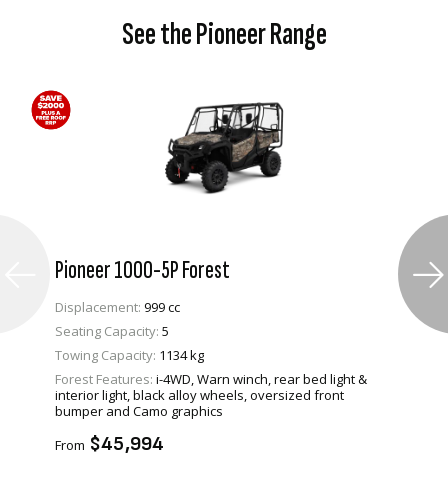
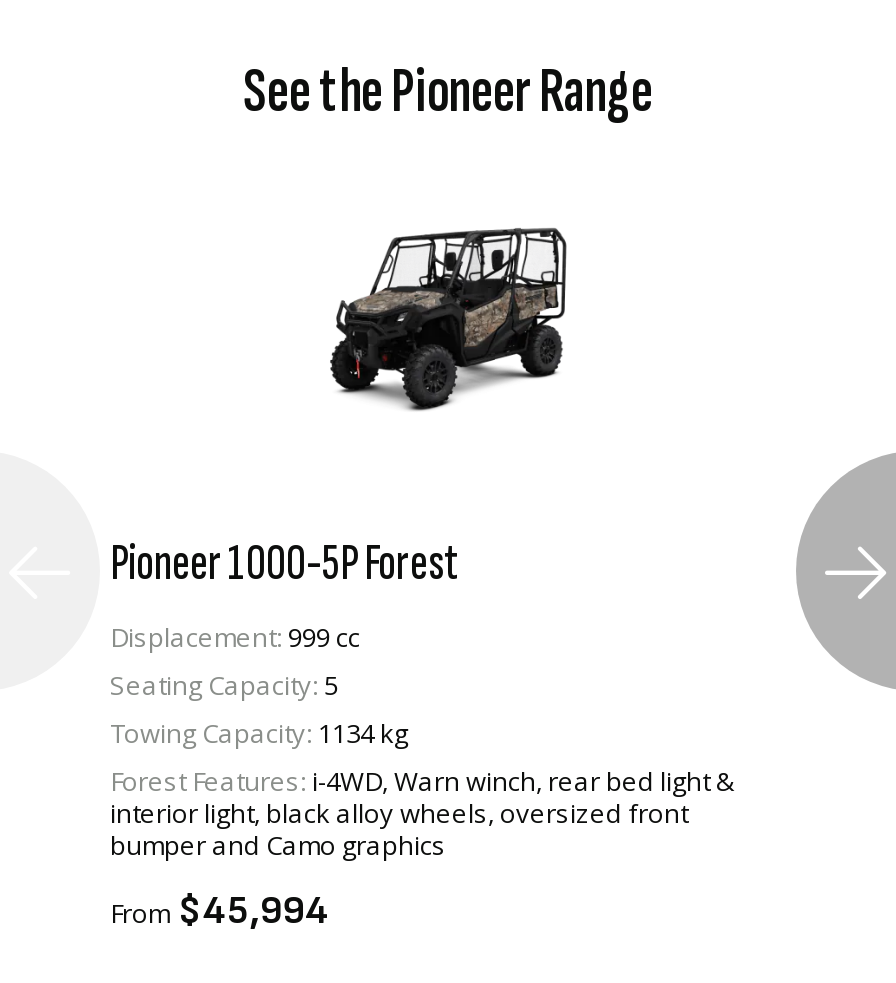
[30,89,72,131] [image] -> none

